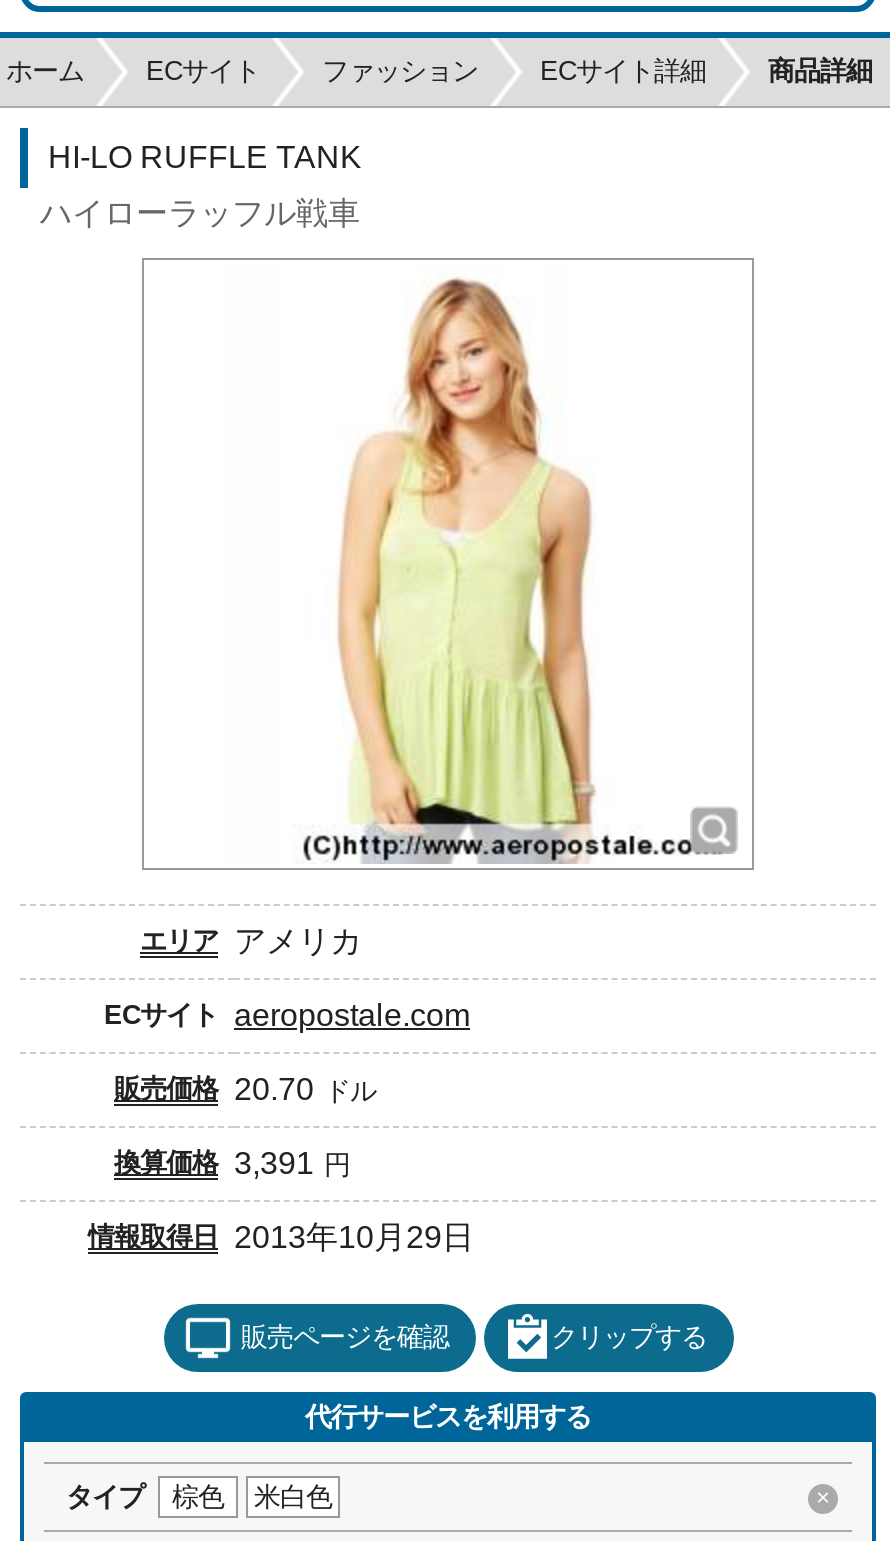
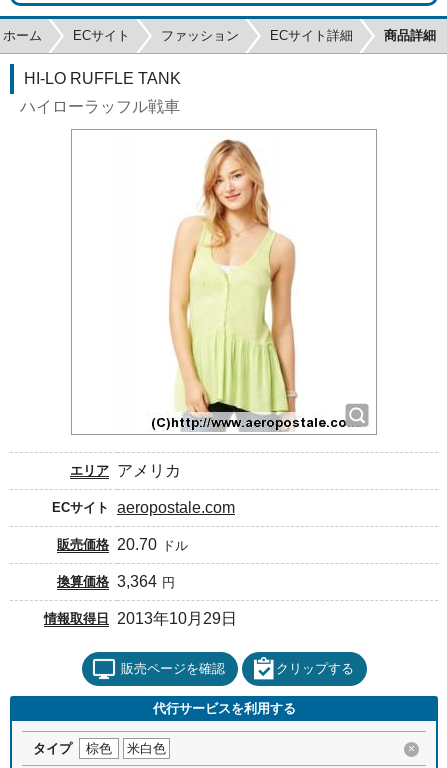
[114,1146,350,1180] 換算価格 3,391 円 -> [57,573,175,590] 換算価格 3,364 円

